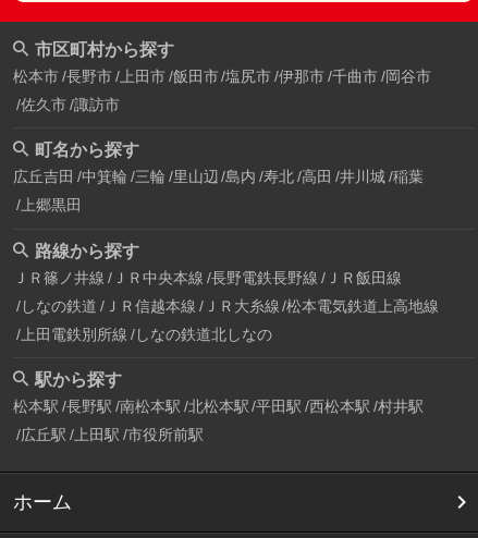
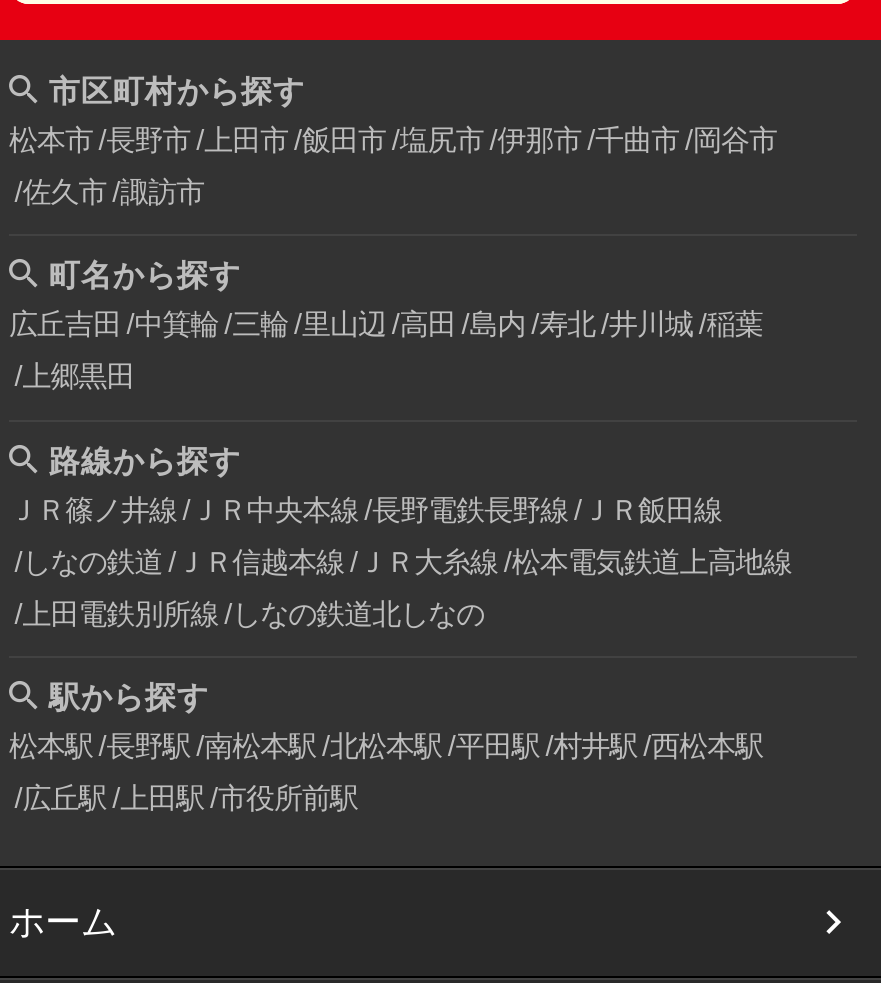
[13,168,423,186] 広丘吉田 中箕輪 三輪 里山辺 島内 寿北 高田 井川城 稲葉 -> [9,309,763,341] 広丘吉田 中箕輪 三輪 里山辺 高田 島内 寿北 井川城 稲葉
[13,398,424,415] 松本駅 長野駅 南松本駅 北松本駅 平田駅 西松本駅 村井駅 -> [9,731,763,763] 松本駅 長野駅 南松本駅 北松本駅 平田駅 村井駅 西松本駅

